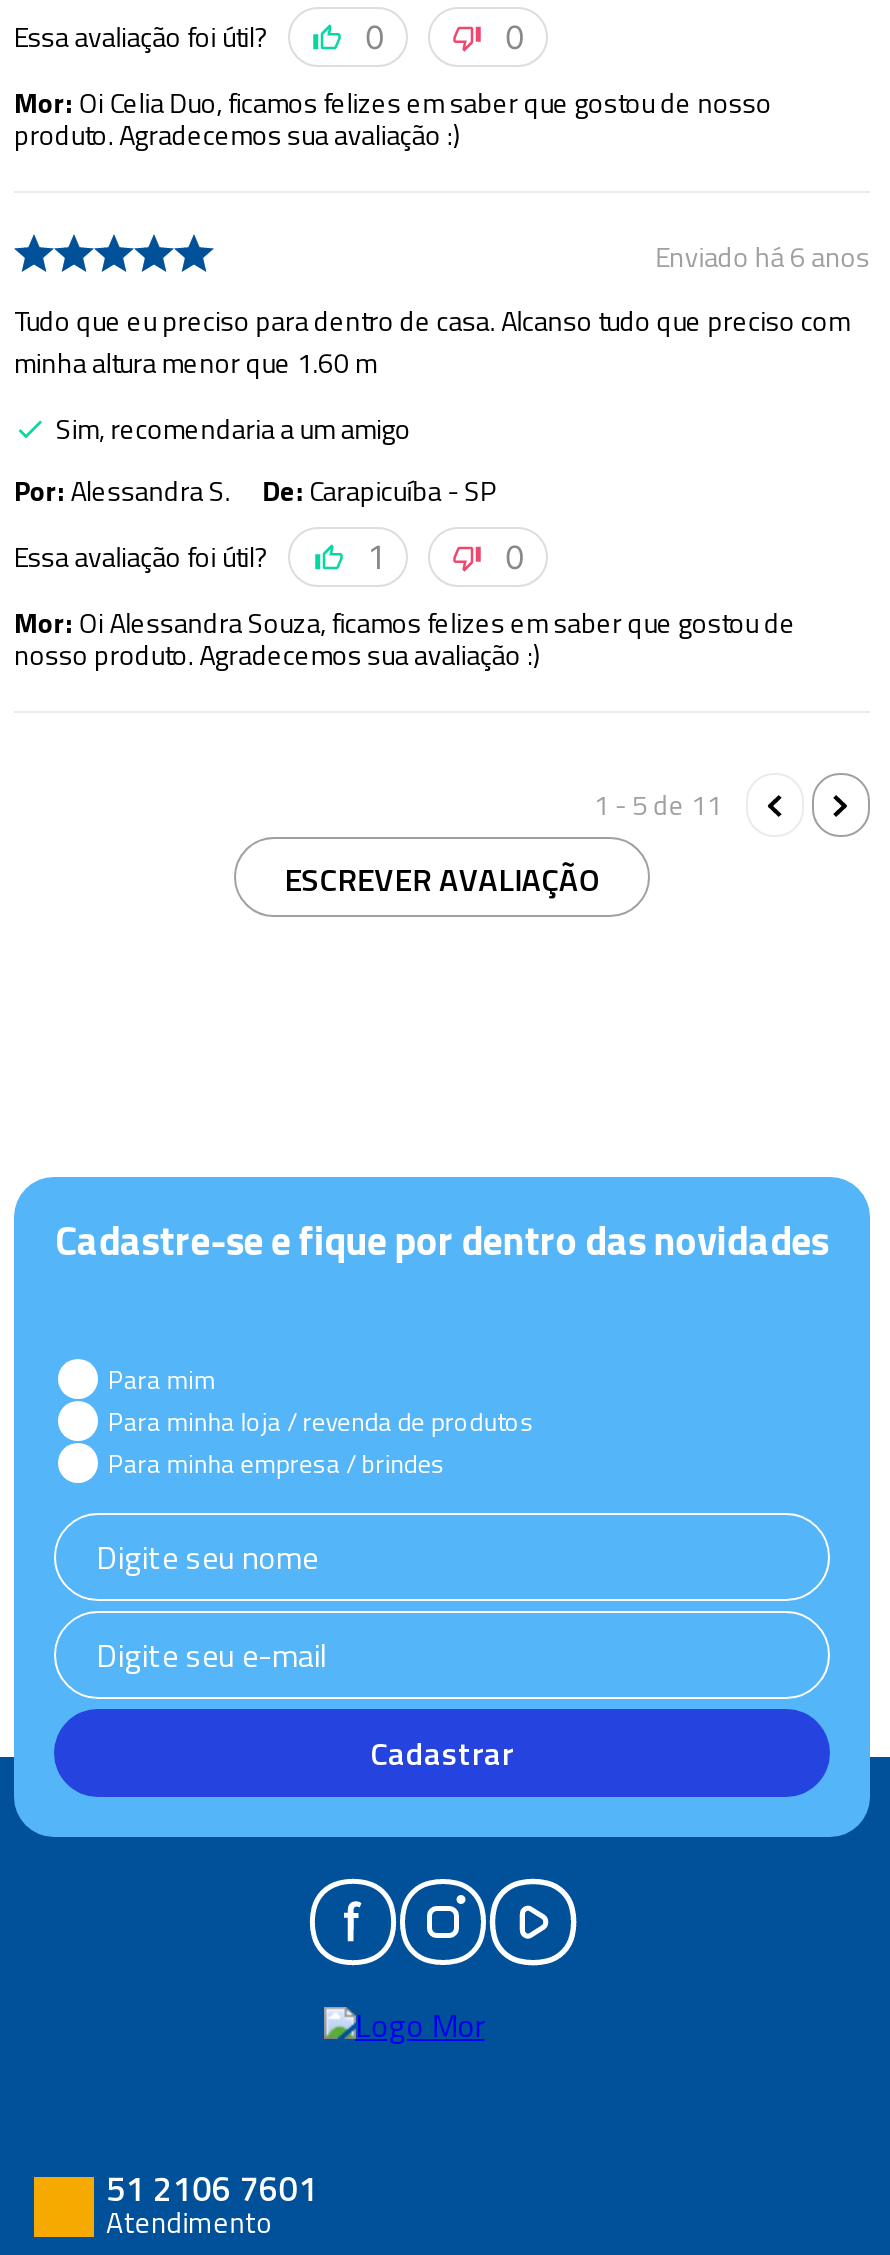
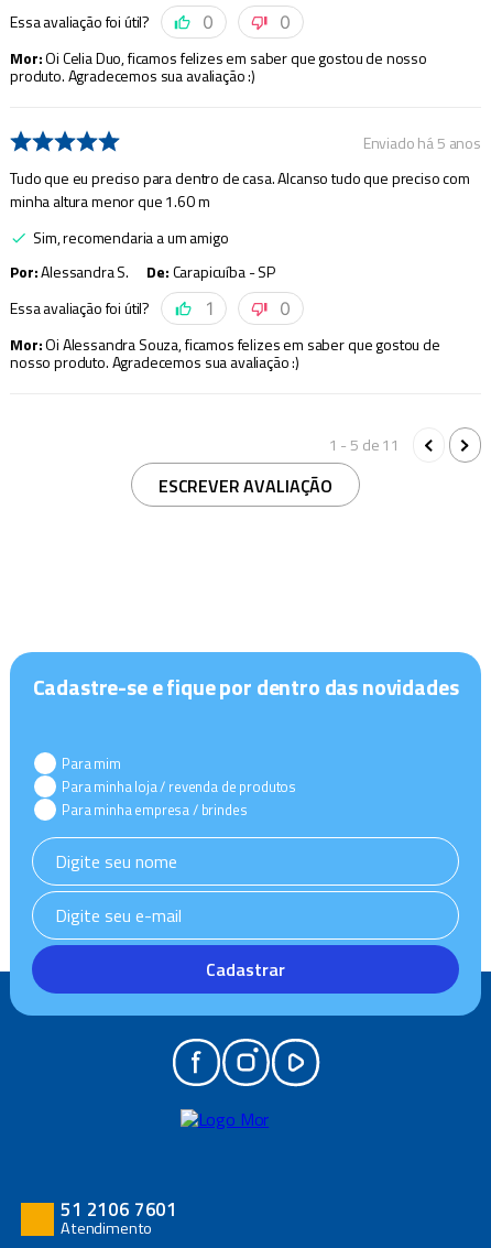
[655,234,870,276] Enviado há6 anos -> [363,131,481,154] Enviado há5 anos

